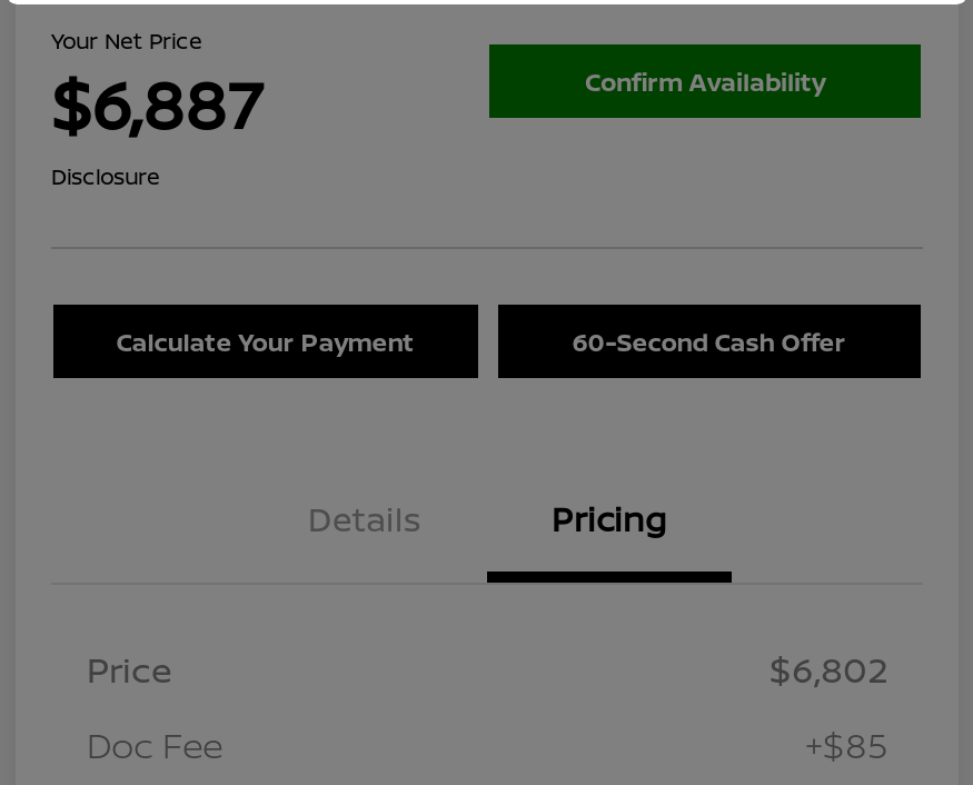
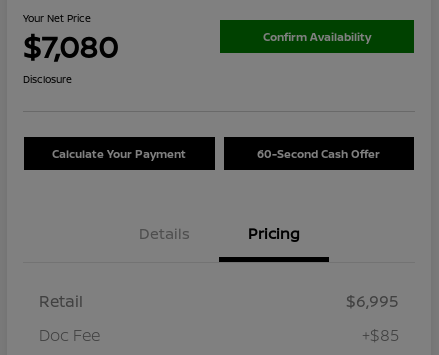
[51,57,262,148] $6,887 -> [23,26,118,67] $7,080
[87,644,887,693] Price | $6,802 -> [39,290,399,312] Retail | $6,995

